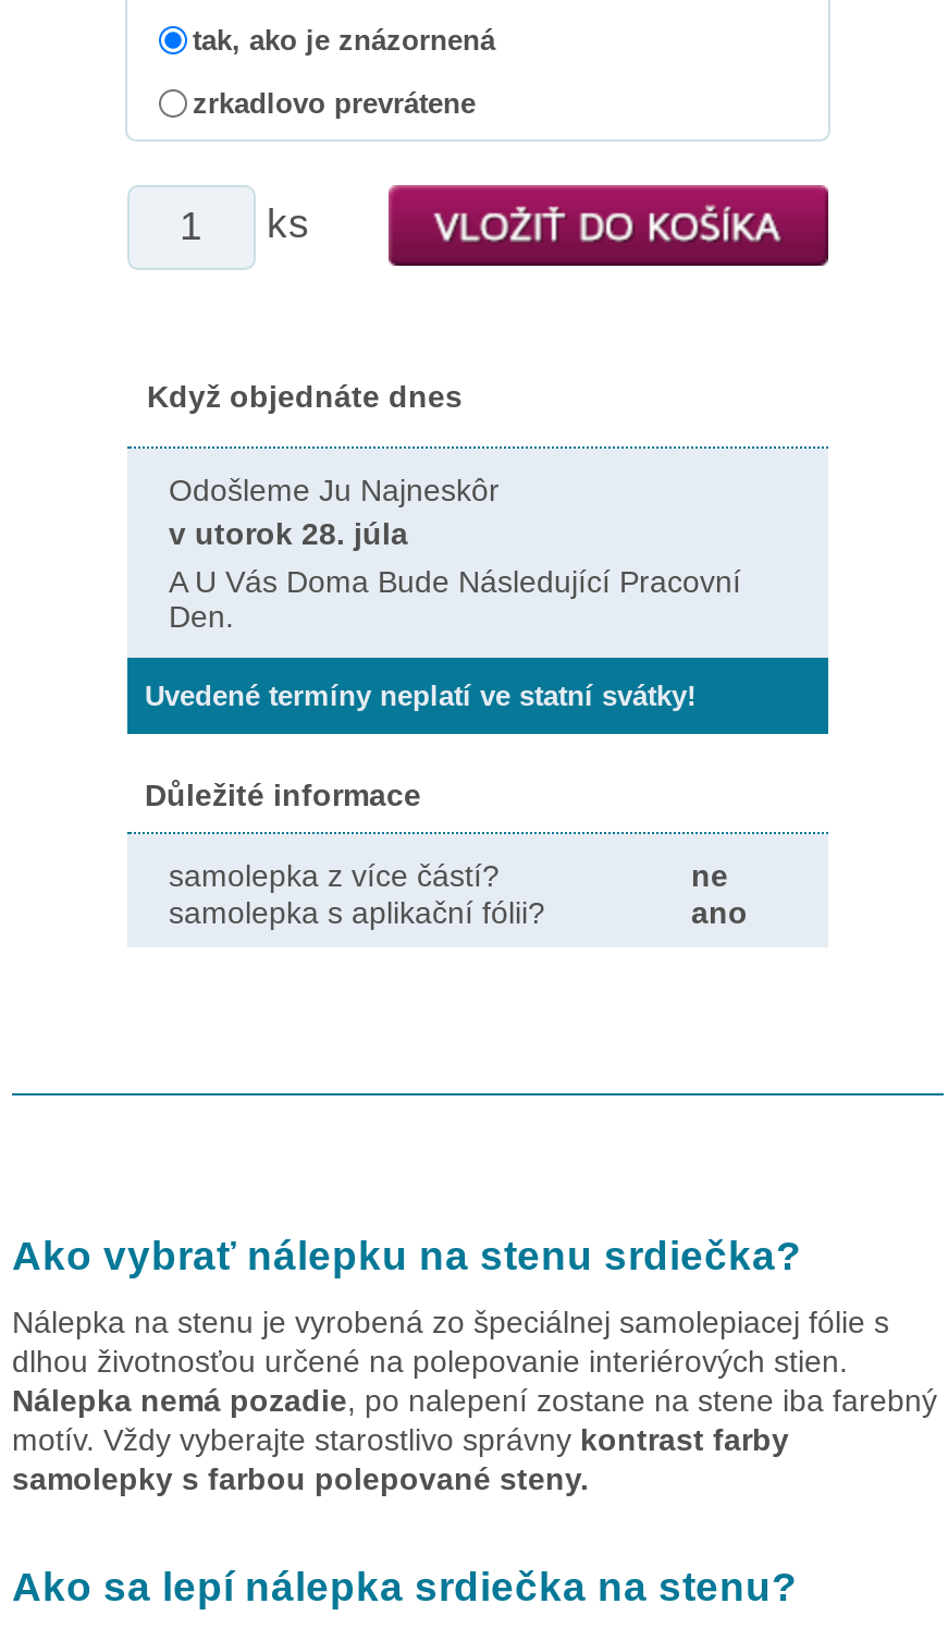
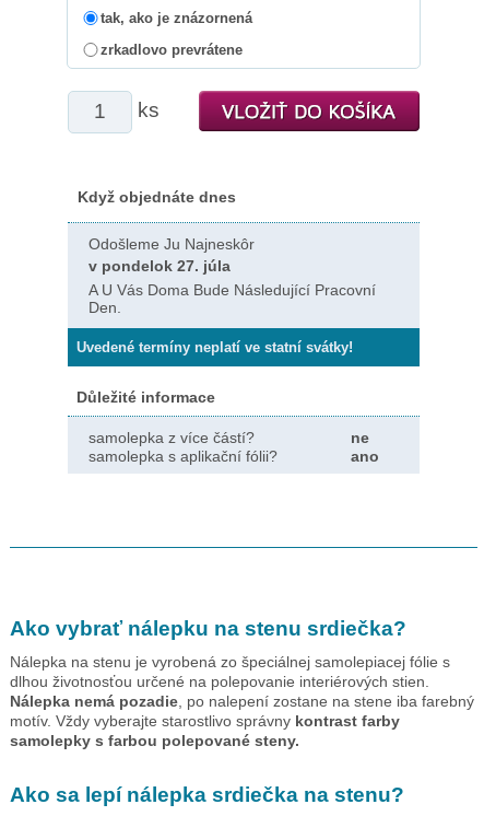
[169,517,408,551] v utorok 28. júla -> [88,257,231,275] v pondelok 27. júla

